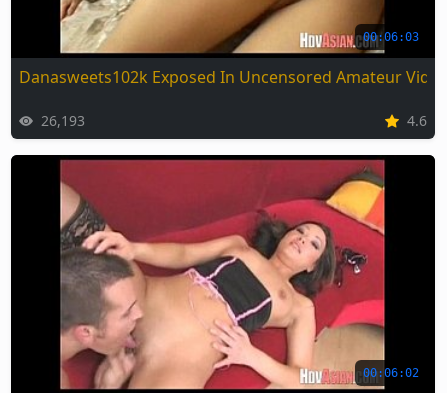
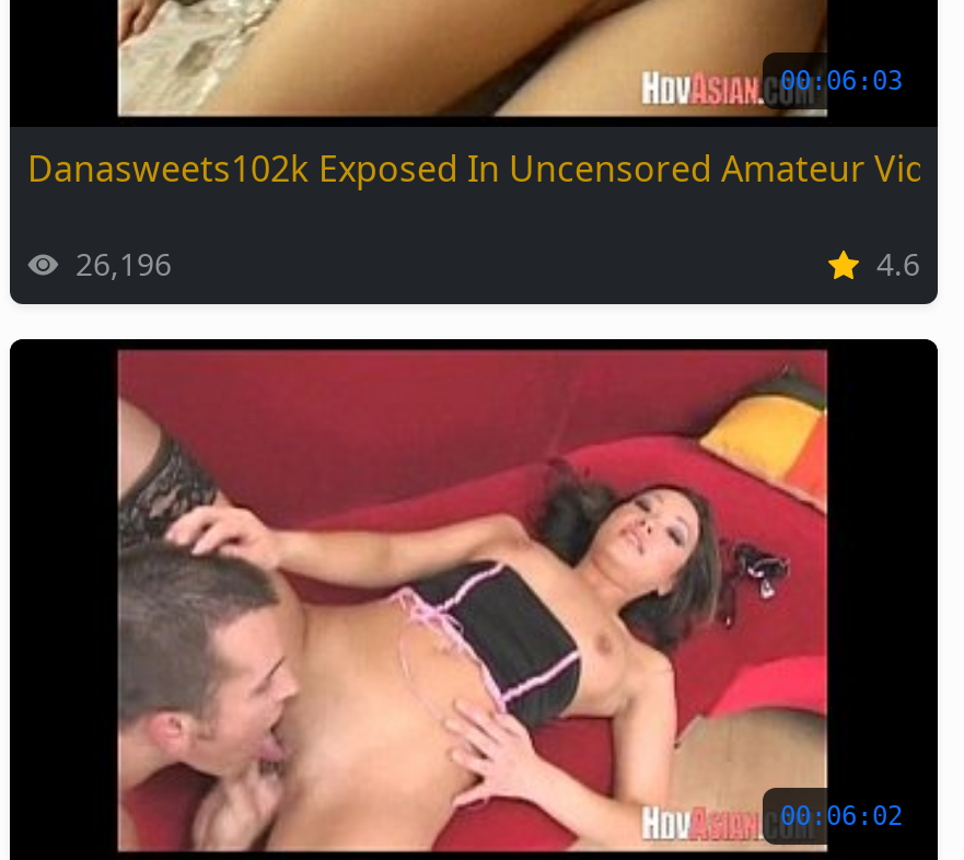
[37,111,85,130] 26,193 -> [67,243,172,284] 26,196

